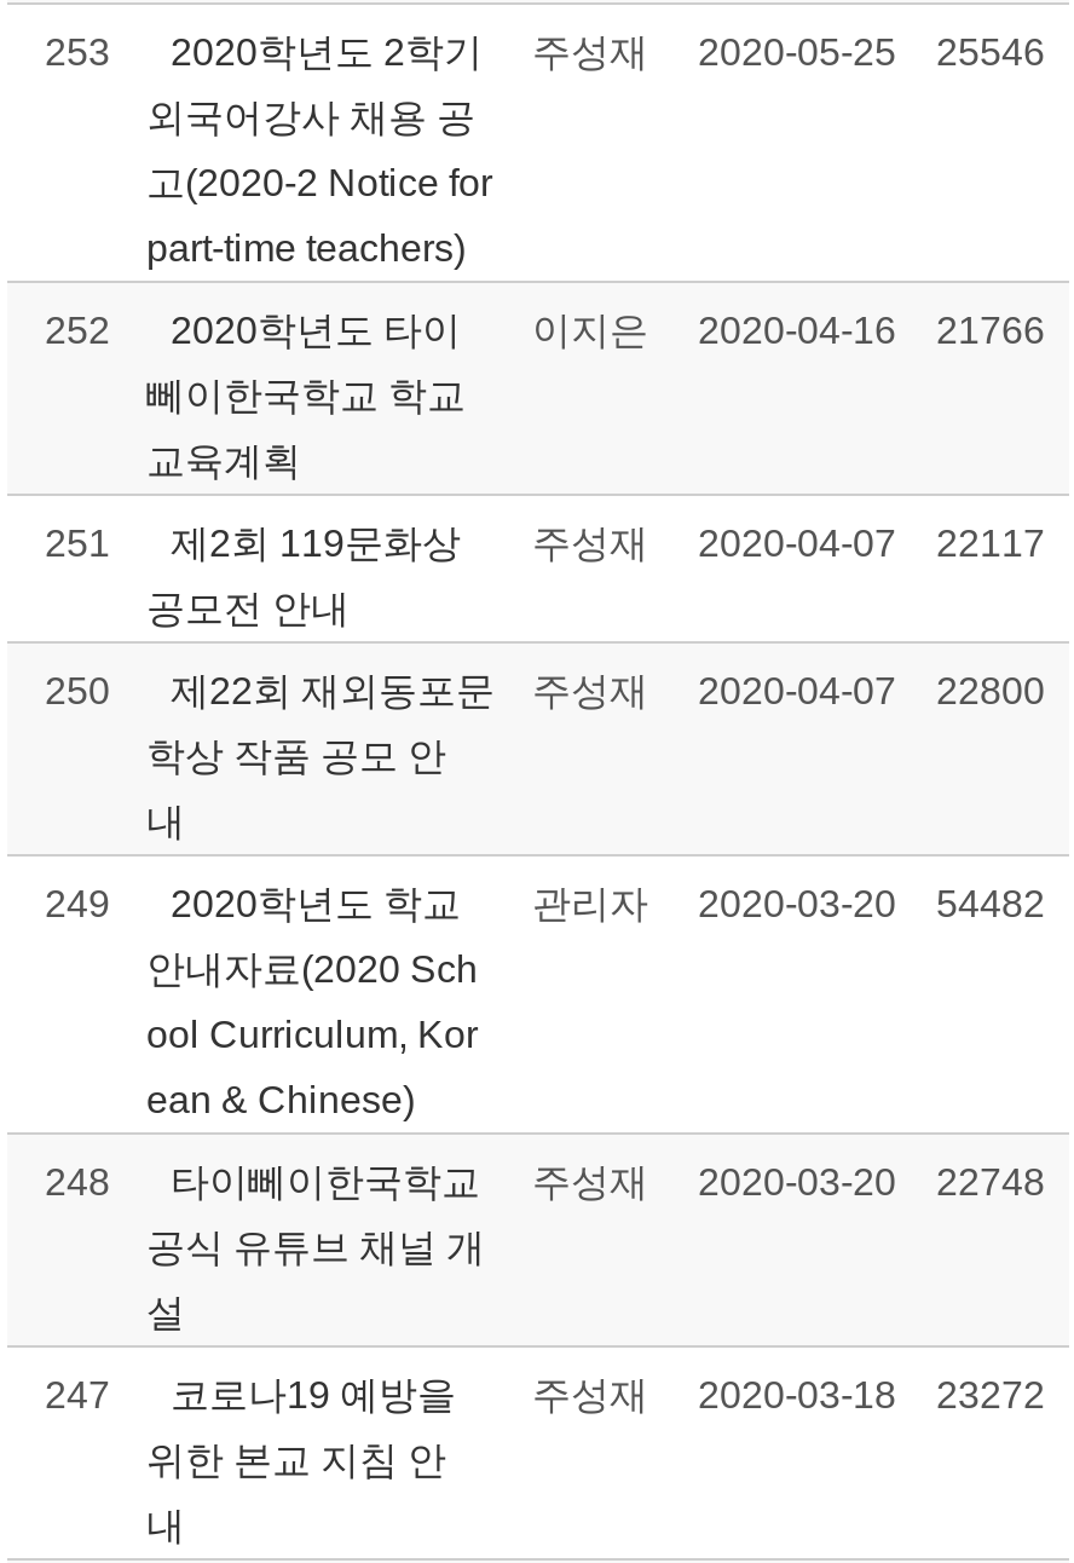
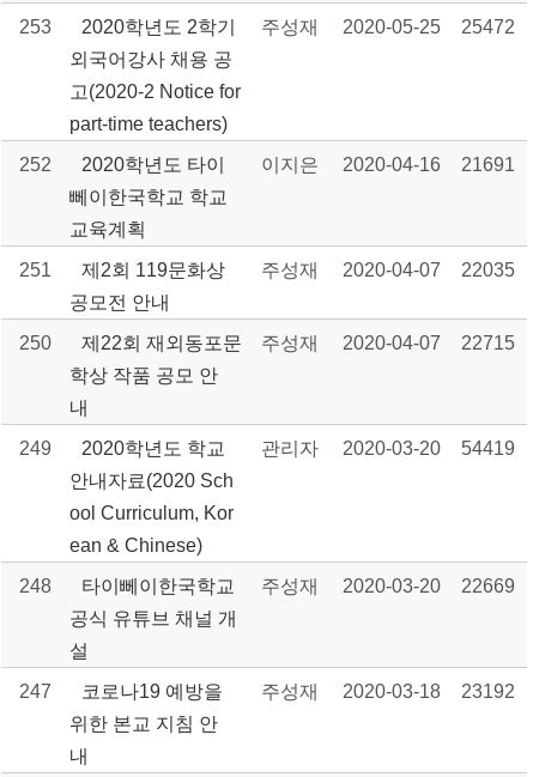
[45,31,1045,73] 253 2020학년도 2학기 주성재 2020-05-25 25546 -> [20,17,515,37] 253 2020학년도 2학기 주성재 2020-05-25 25472
[45,310,1045,351] 252 2020학년도 타이 이지은 2020-04-16 21766 -> [20,154,515,175] 252 2020학년도 타이 이지은 2020-04-16 21691
[45,523,1045,564] 251 제2회 119문화상 주성재 2020-04-07 22117 -> [20,260,515,280] 251 제2회 119문화상 주성재 2020-04-07 22035
[45,670,1045,711] 250 제22회 재외동포문 주성재 2020-04-07 22800 -> [20,333,515,353] 250 제22회 재외동포문 주성재 2020-04-07 22715
[45,883,1045,924] 249 2020학년도 학교 관리자 2020-03-20 54482 -> [20,438,515,459] 249 2020학년도 학교 관리자 2020-03-20 54419
[45,1161,1045,1202] 248 타이뻬이한국학교 주성재 2020-03-20 22748 -> [20,576,515,596] 248 타이뻬이한국학교 주성재 2020-03-20 22669
[45,1374,1045,1415] 247 코로나19 예방을 주성재 2020-03-18 23272 -> [20,681,515,702] 247 코로나19 예방을 주성재 2020-03-18 23192

